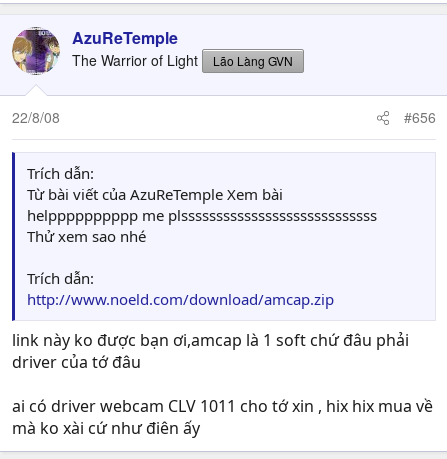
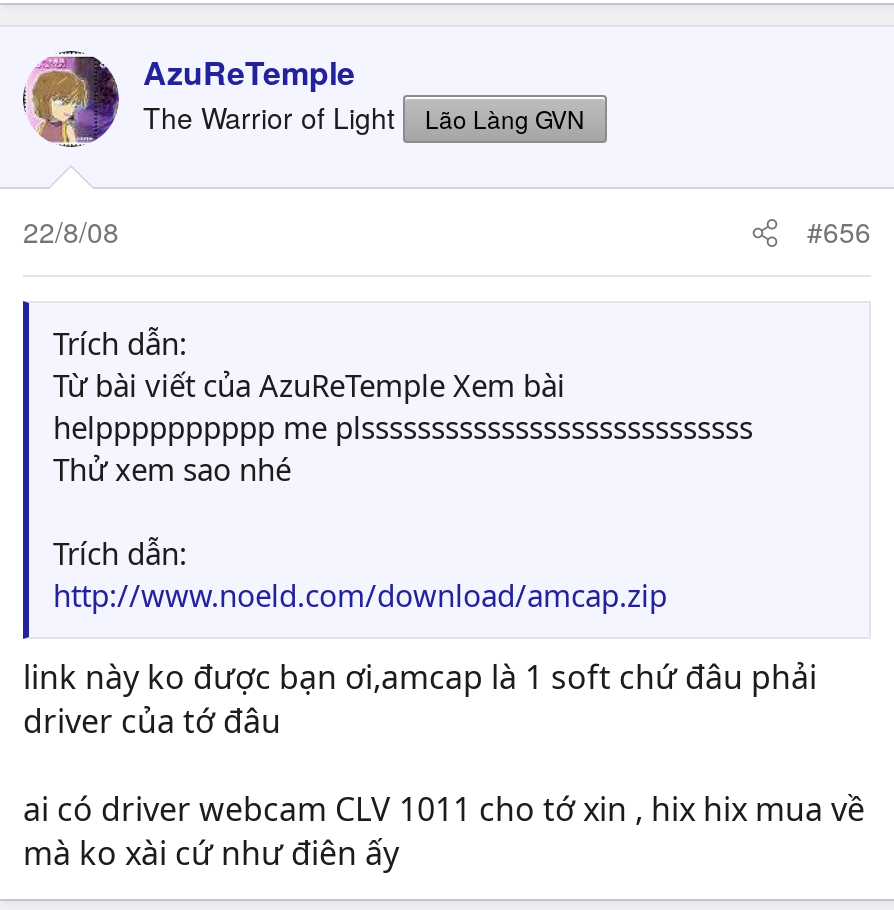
[12,29,61,73] [image] -> [23,55,121,143] [image]

